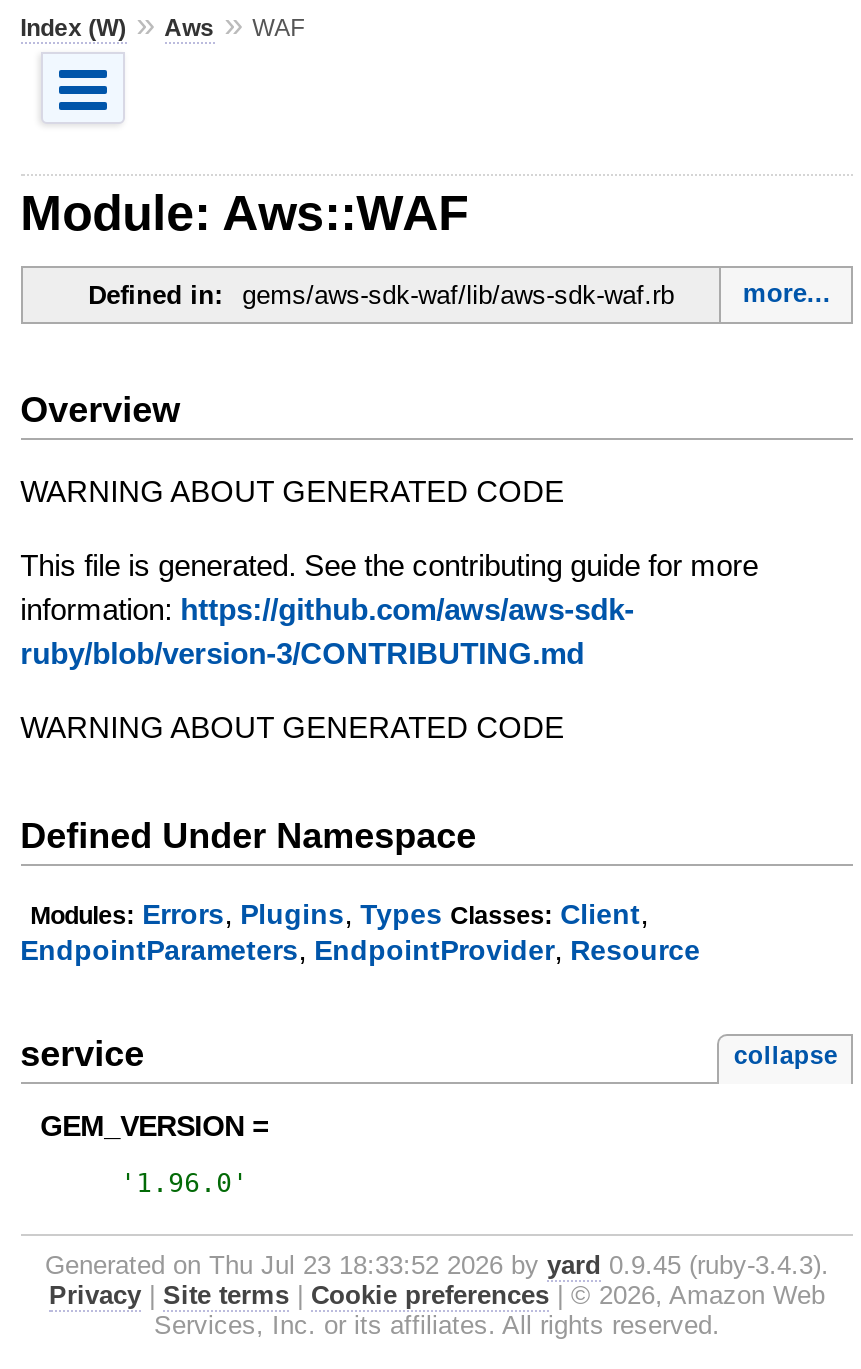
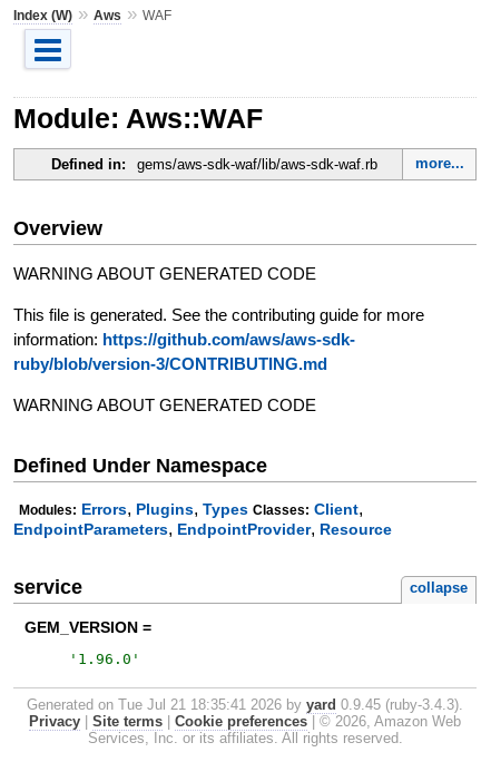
[45,1250,829,1280] Generated on Thu Jul 23 18:33:52 2026 by yard 0.9.45 (ruby-3.4.3). -> [27,696,463,713] Generated on Tue Jul 21 18:35:41 2026 by yard 0.9.45 (ruby-3.4.3).

